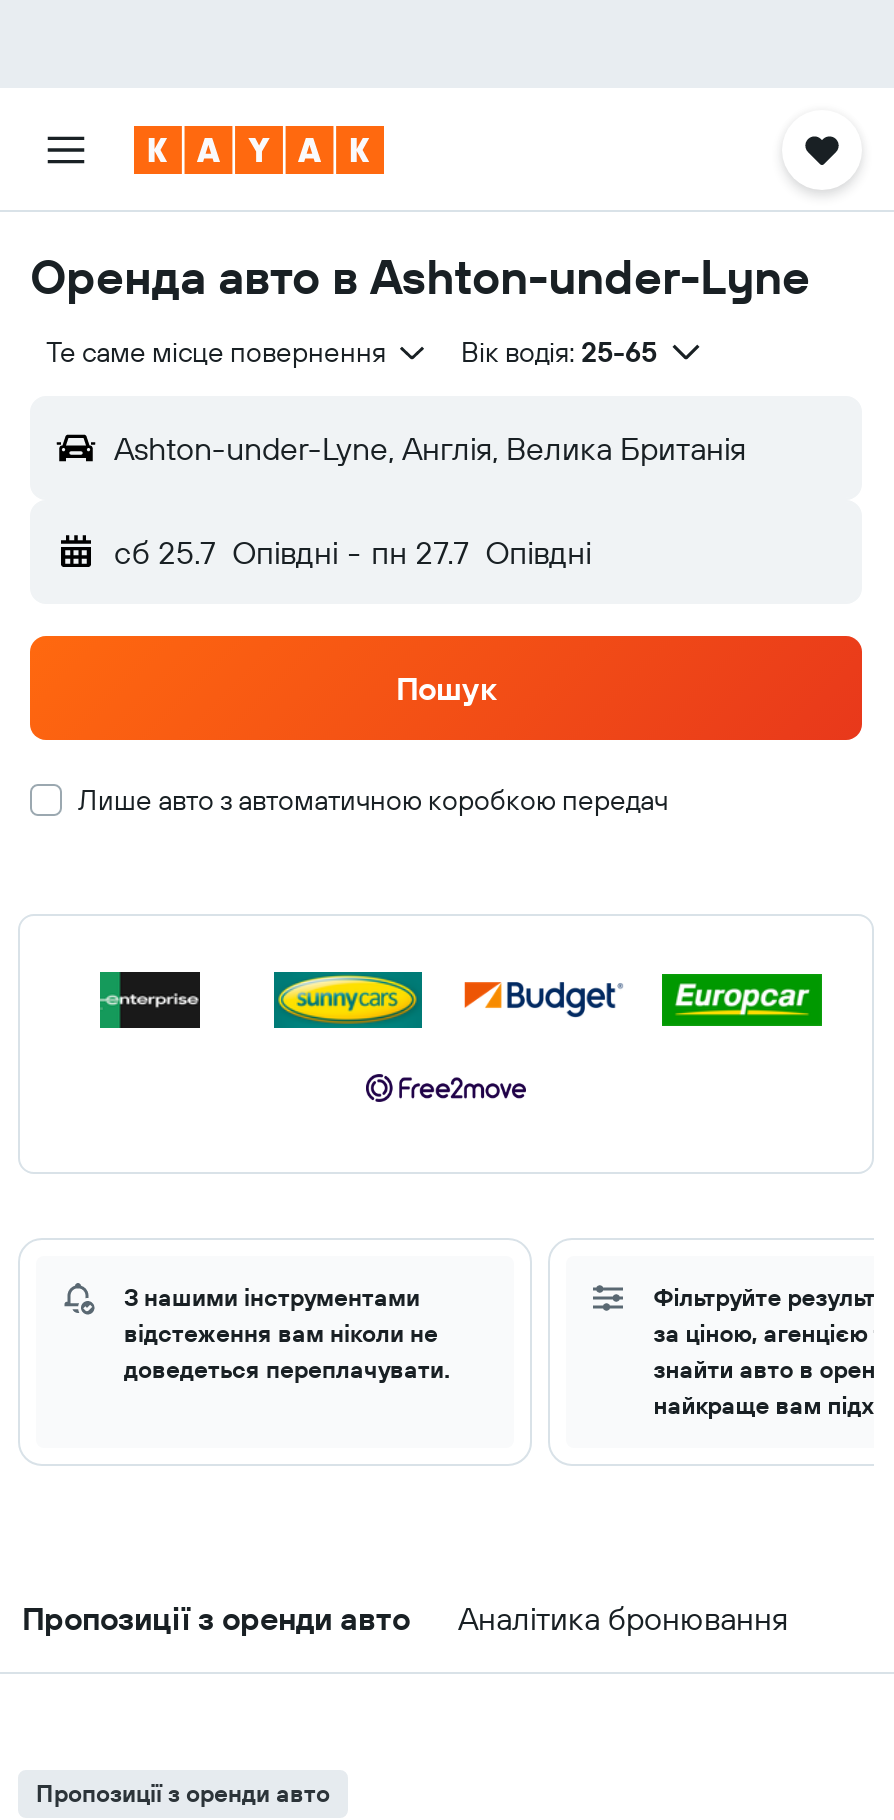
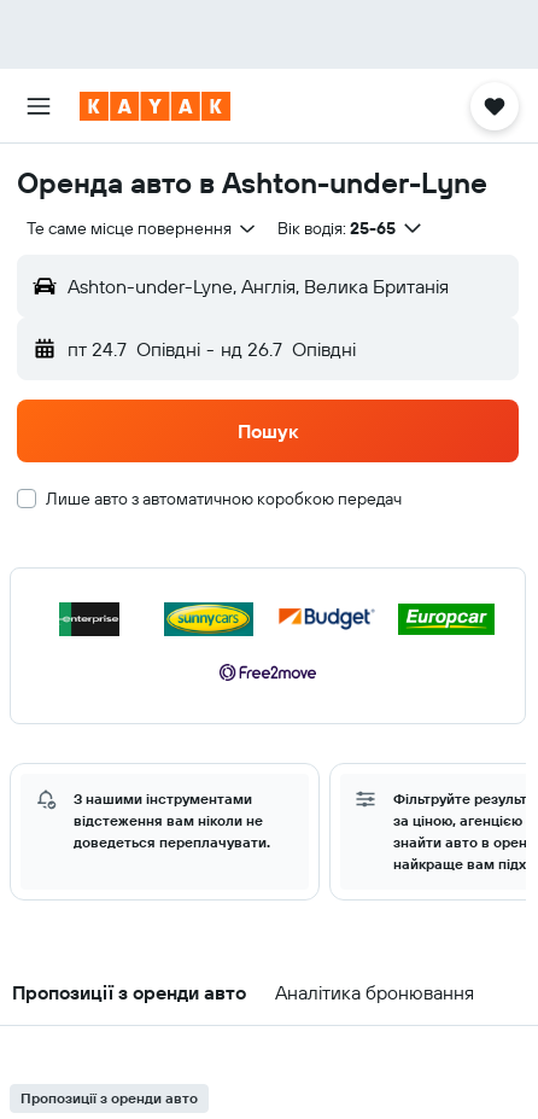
[114,532,591,572] сб 25.7 Опівдні - пн 27.7 Опівдні -> [68,337,355,361] пт 24.7 Опівдні - нд 26.7 Опівдні

